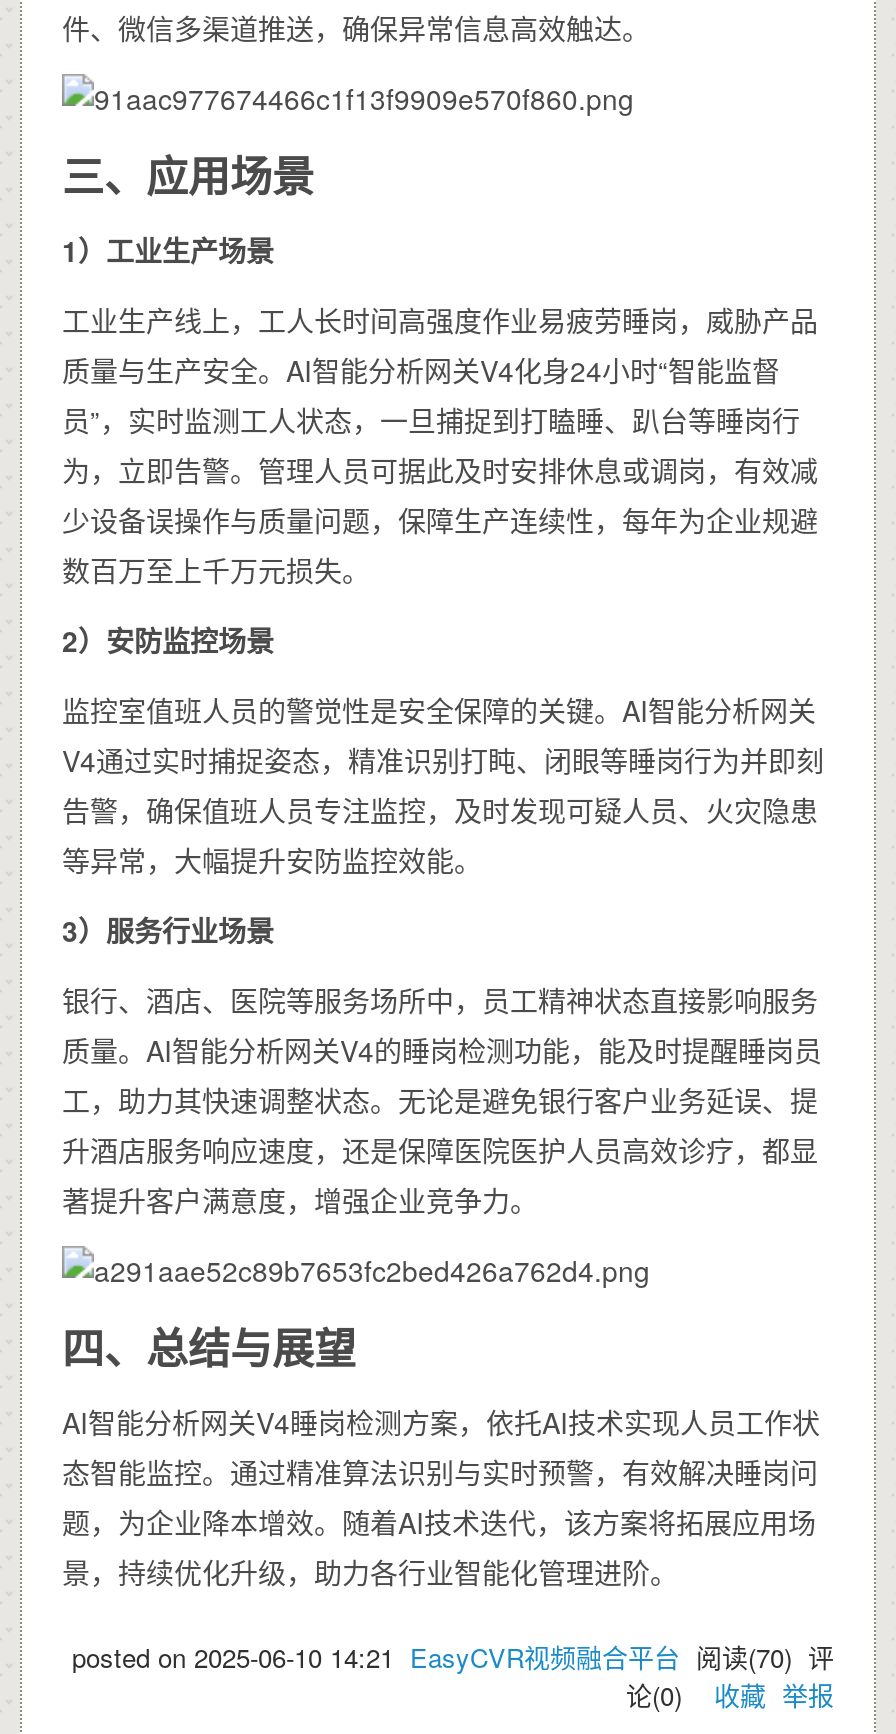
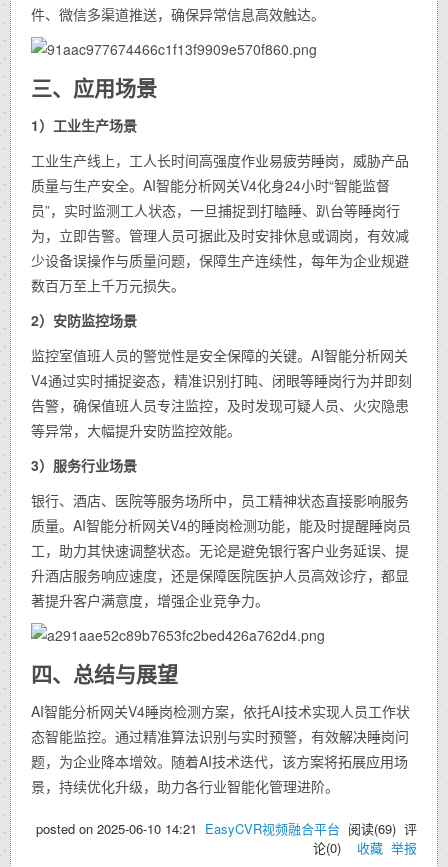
[72,1638,834,1676] posted on 2025-06-10 14:21 EasyCVR视频融合平台阅读(70) 评 -> [36,819,417,838] posted on 2025-06-10 14:21 EasyCVR视频融合平台阅读(69) 评

